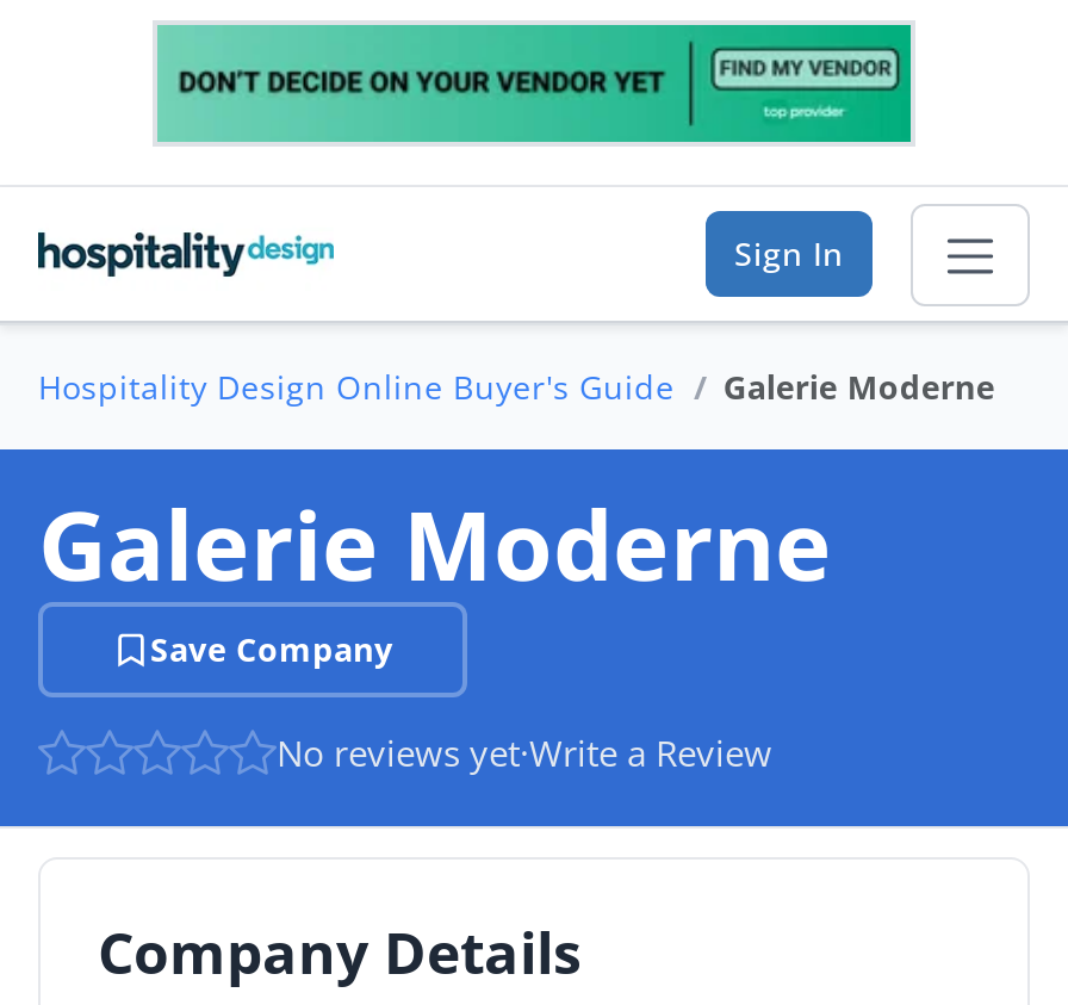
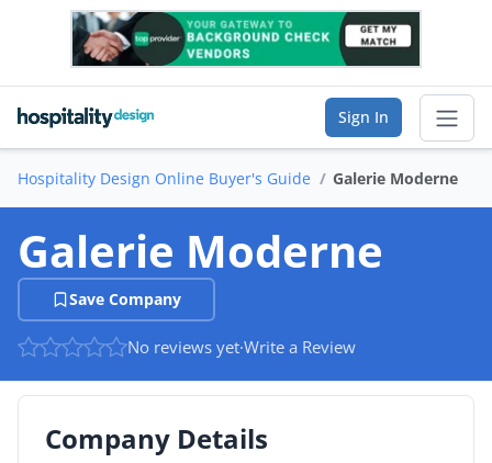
[155,23,913,144] [image] -> [71,11,421,67] [image]

